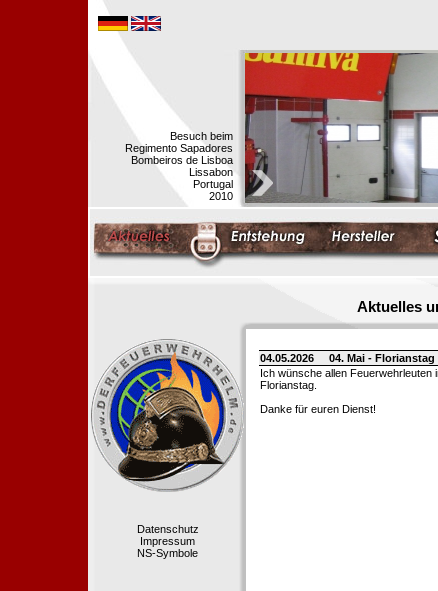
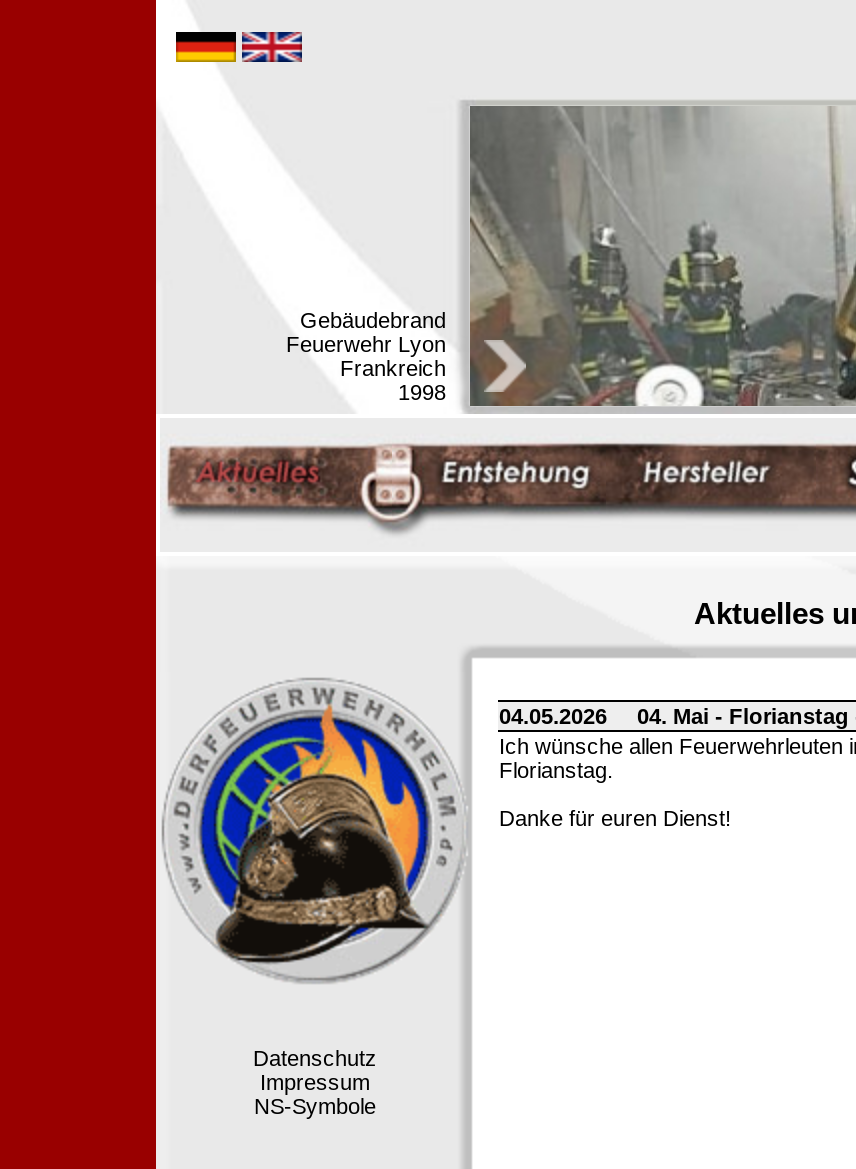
[125,52,435,203] [image] | Besuch beim | Regimento Sapadores | Bombeiros de Lisboa | Lissabon | Portugal | 2010 -> [286,106,850,406] [image] | Gebäudebrand | Feuerwehr Lyon | Frankreich | 1998

